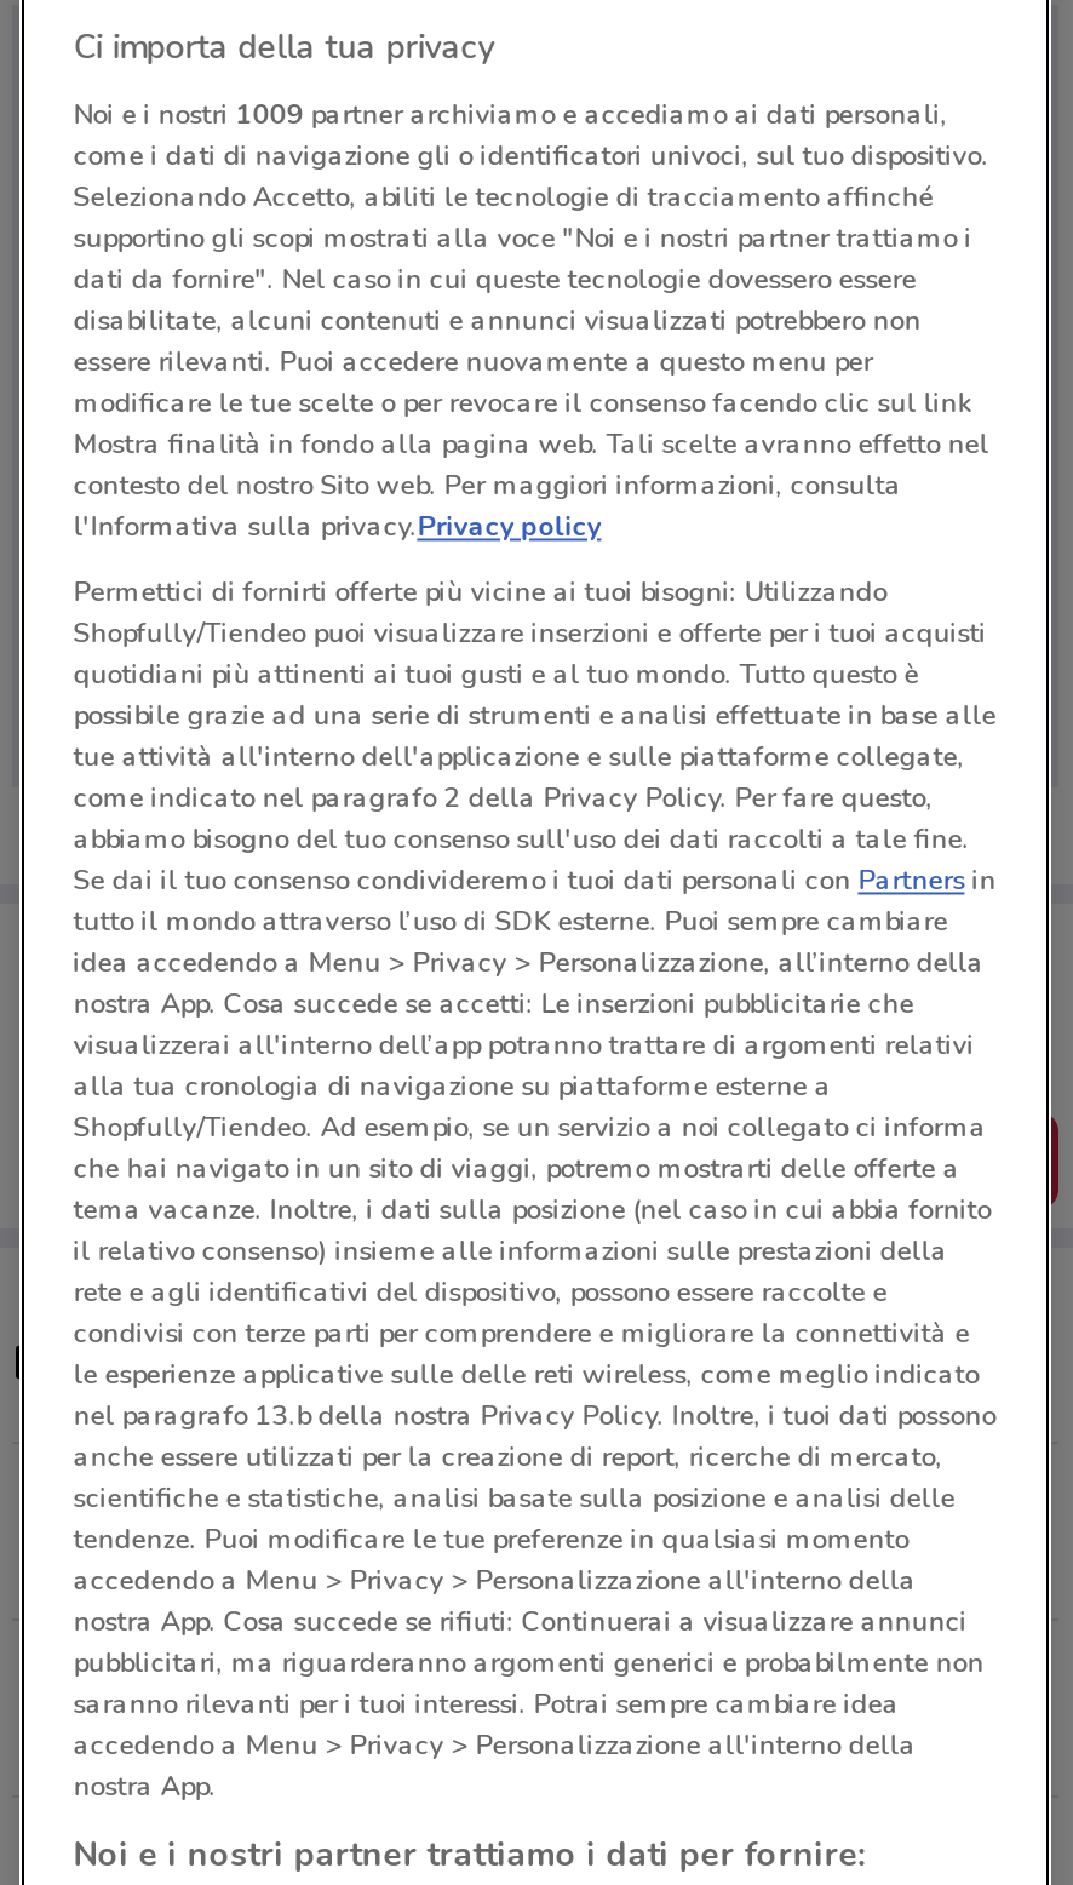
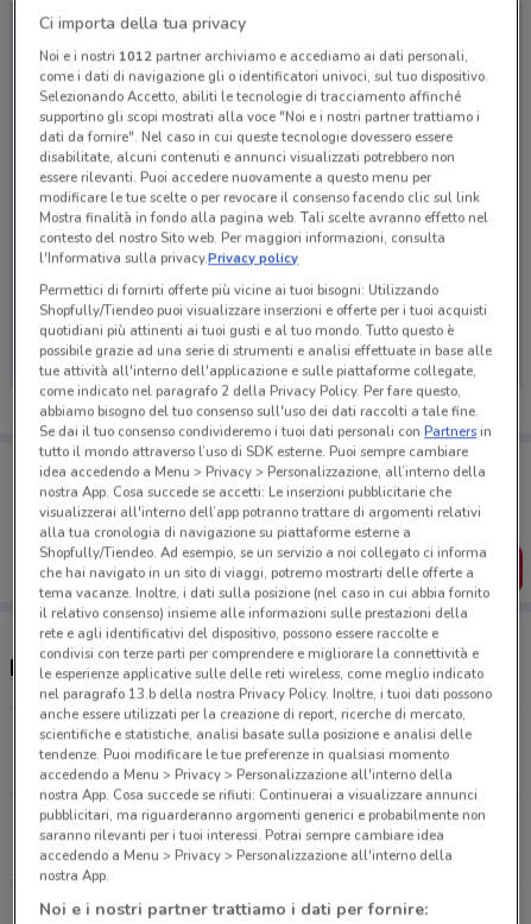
[73,96,948,134] Noi e i nostri 1009 partner archiviamo e accediamo ai dati personali, -> [39,47,468,66] Noi e i nostri 1012 partner archiviamo e accediamo ai dati personali,

